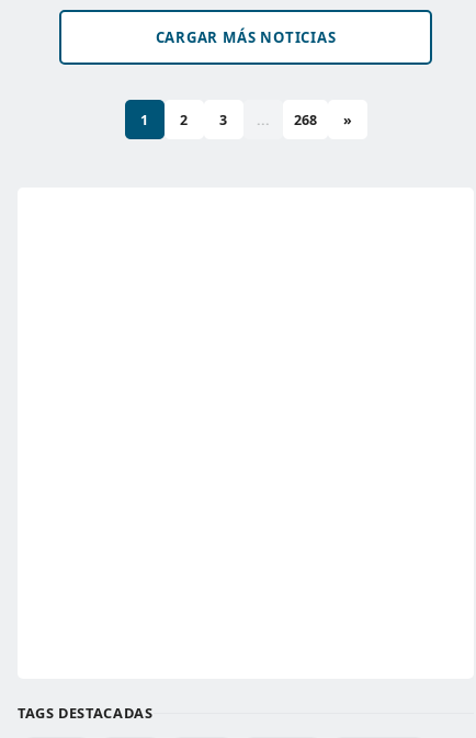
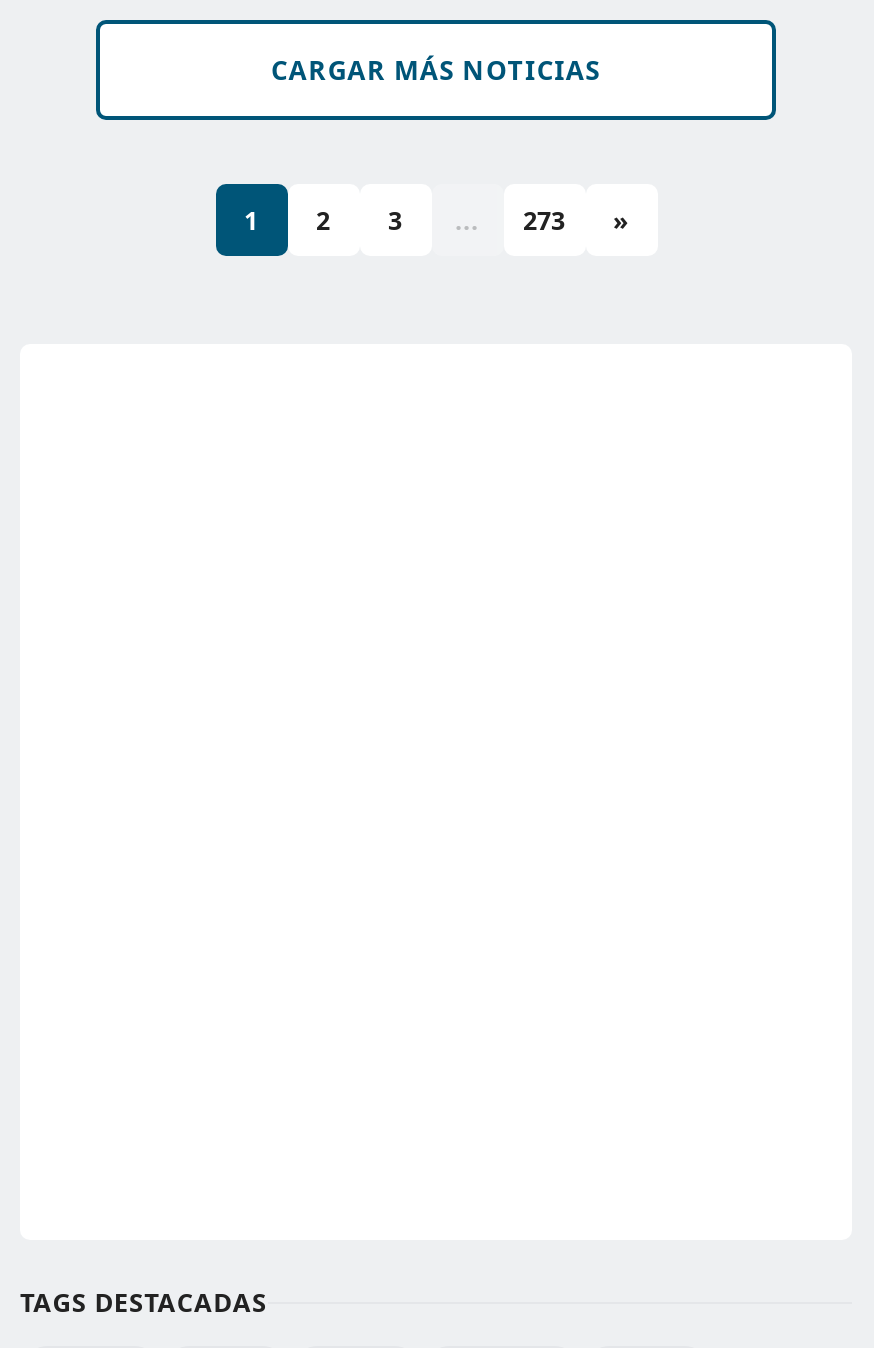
[293,110,316,129] 268 -> [523,203,565,237] 273

